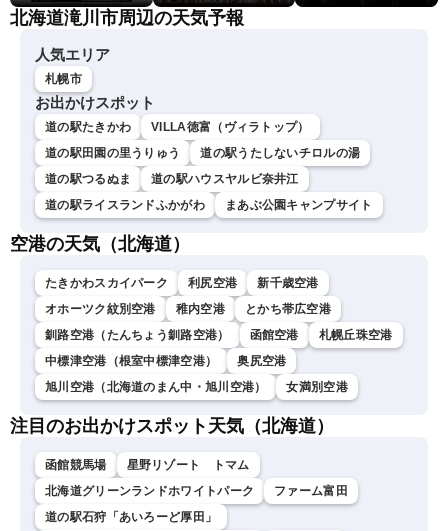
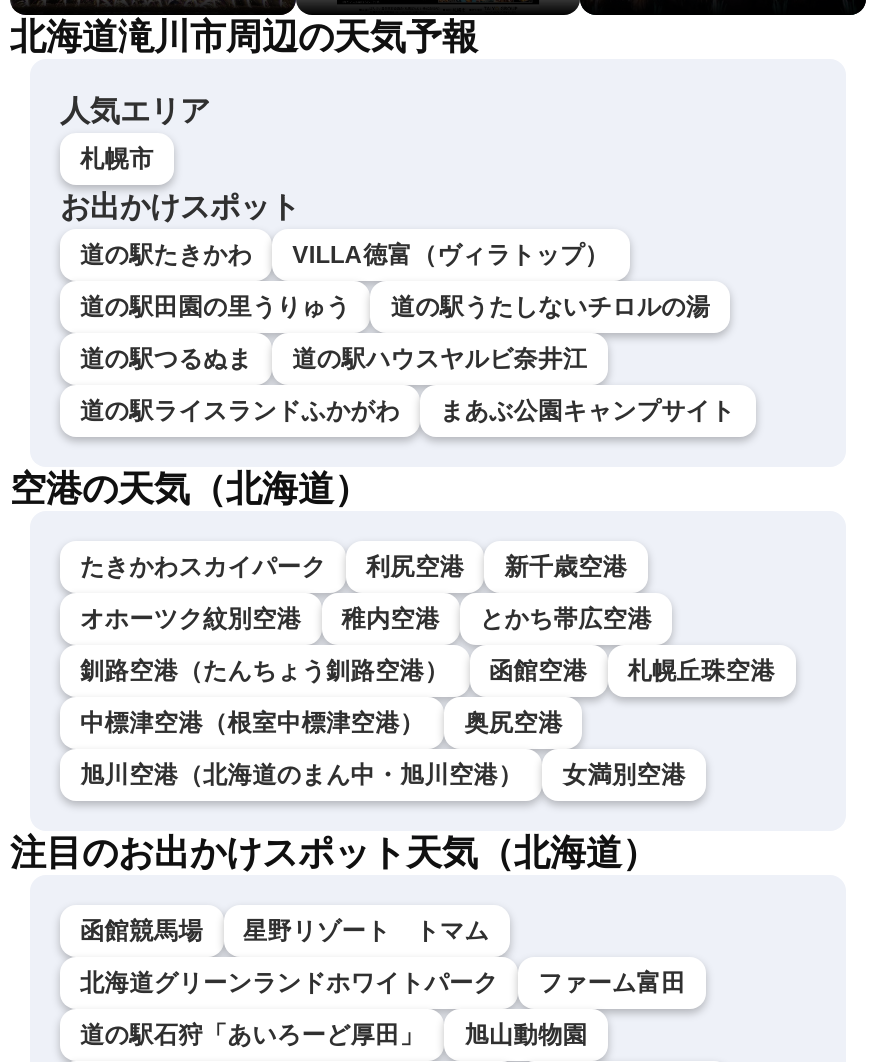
none -> [464,1021,587,1049] 旭山動物園

